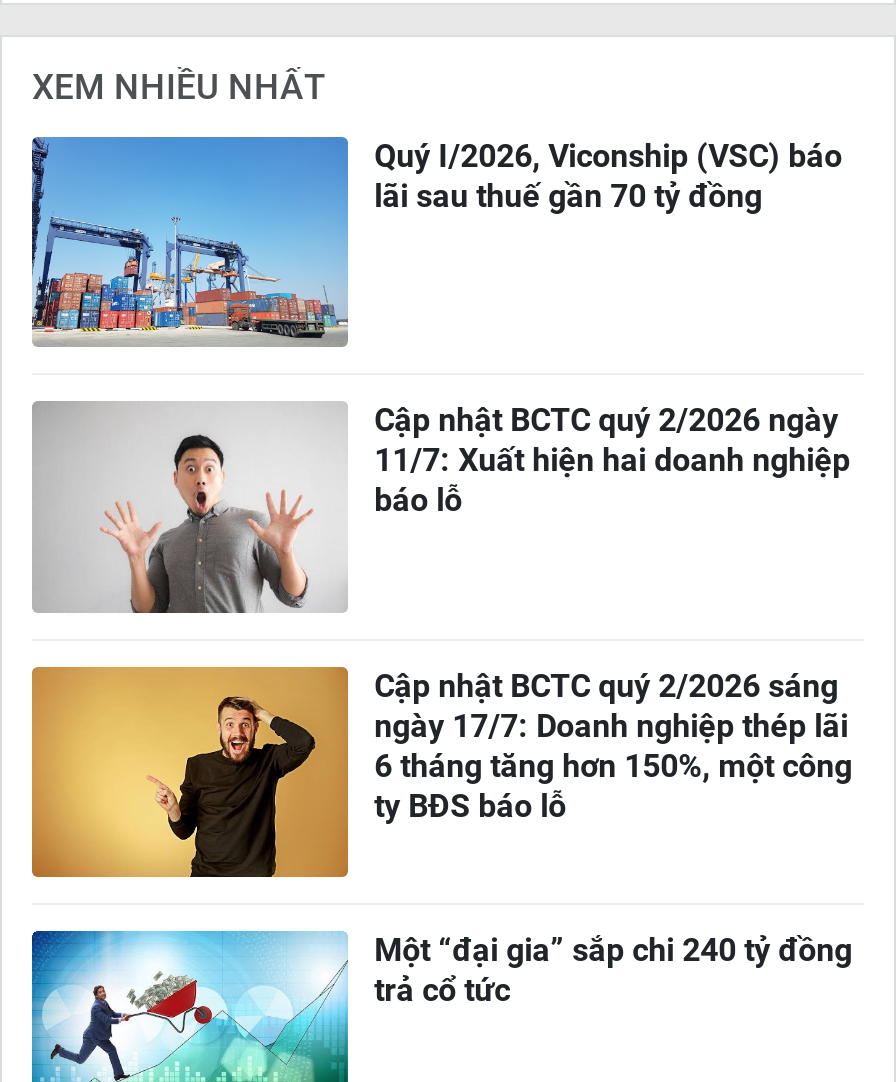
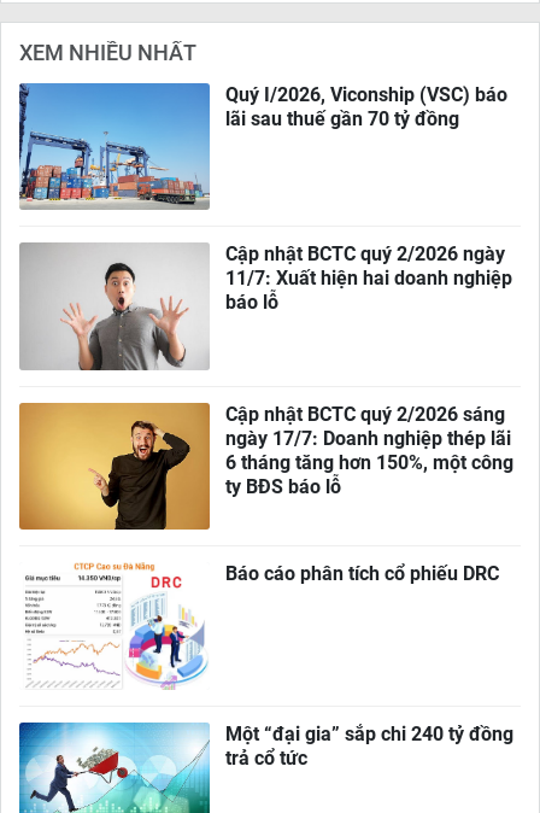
none -> [19,562,499,690] [image] | Báo cáo phân tích cổ phiếu DRC

